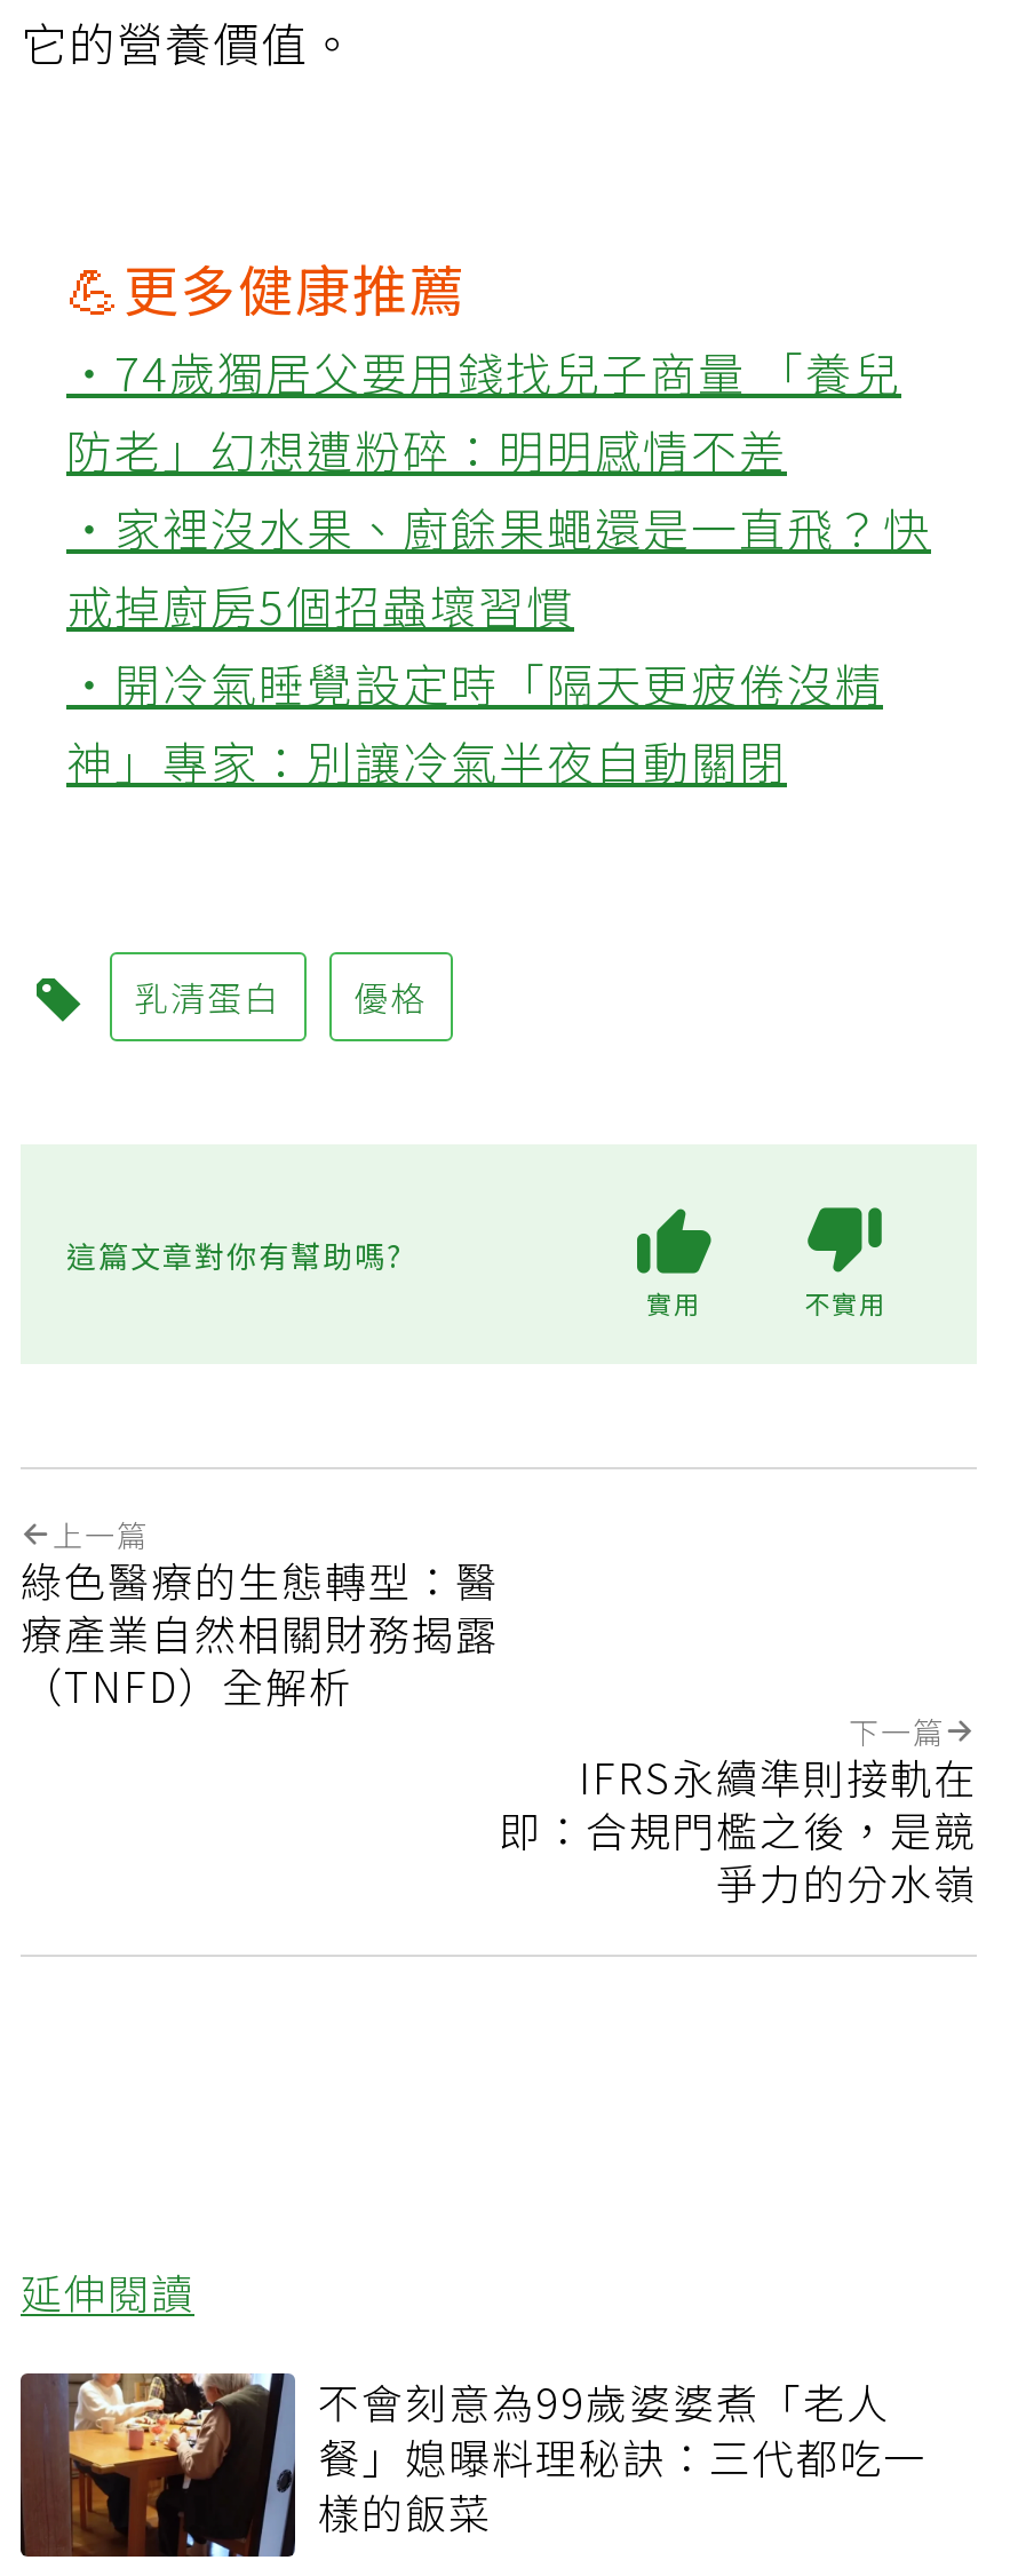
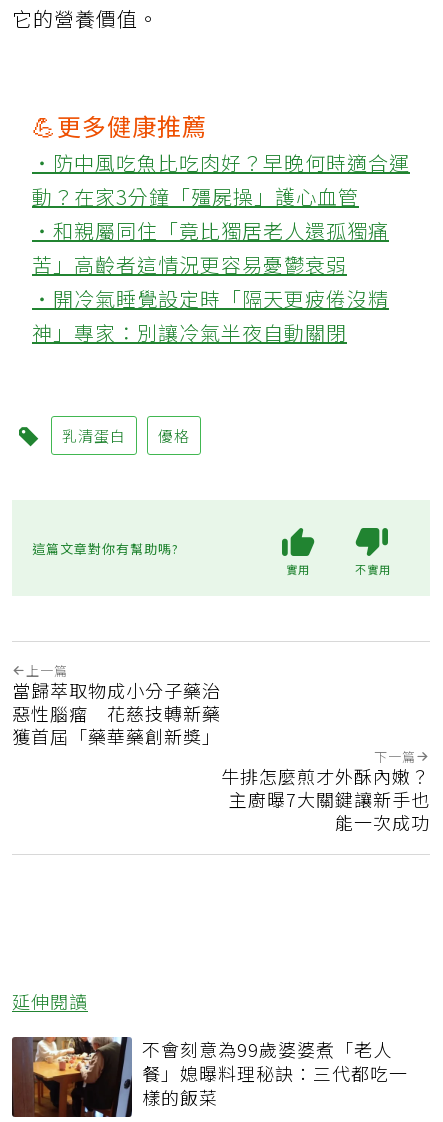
[66,340,931,639] ‧74歲獨居父要用錢找兒子商量 「養兒 | 防老」幻想遭粉碎：明明感情不差 | ‧家裡沒水果、廚餘果蠅還是一直飛？快 | 戒掉廚房5個招蟲壞習慣 -> [32,148,410,279] ‧防中風吃魚比吃肉好？早晚何時適合運 | 動？在家3分鐘「殭屍操」護心血管 | ‧和親屬同住「竟比獨居老人還孤獨痛 | 苦」高齡者這情況更容易憂鬱衰弱
[21,1550,499,1715] 綠色醫療的生態轉型：醫 | 療產業自然相關財務揭露 | （TNFD）全解析 -> [12,677,221,749] 當歸萃取物成小分子藥治 | 惡性腦瘤 花慈技轉新藥 | 獲首屆「藥華藥創新獎」
[499,1747,977,1912] IFRS永續準則接軌在 | 即：合規門檻之後，是競 | 爭力的分水嶺 -> [221,763,430,835] 牛排怎麼煎才外酥內嫩？ | 主廚曝7大關鍵讓新手也 | 能一次成功

